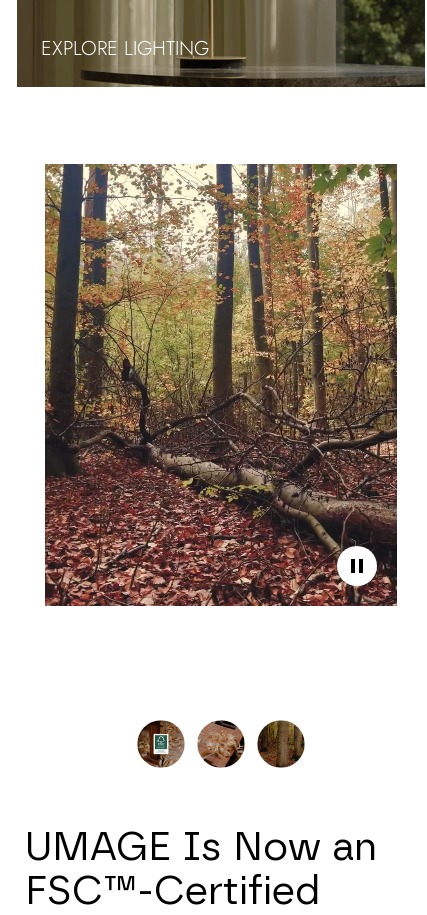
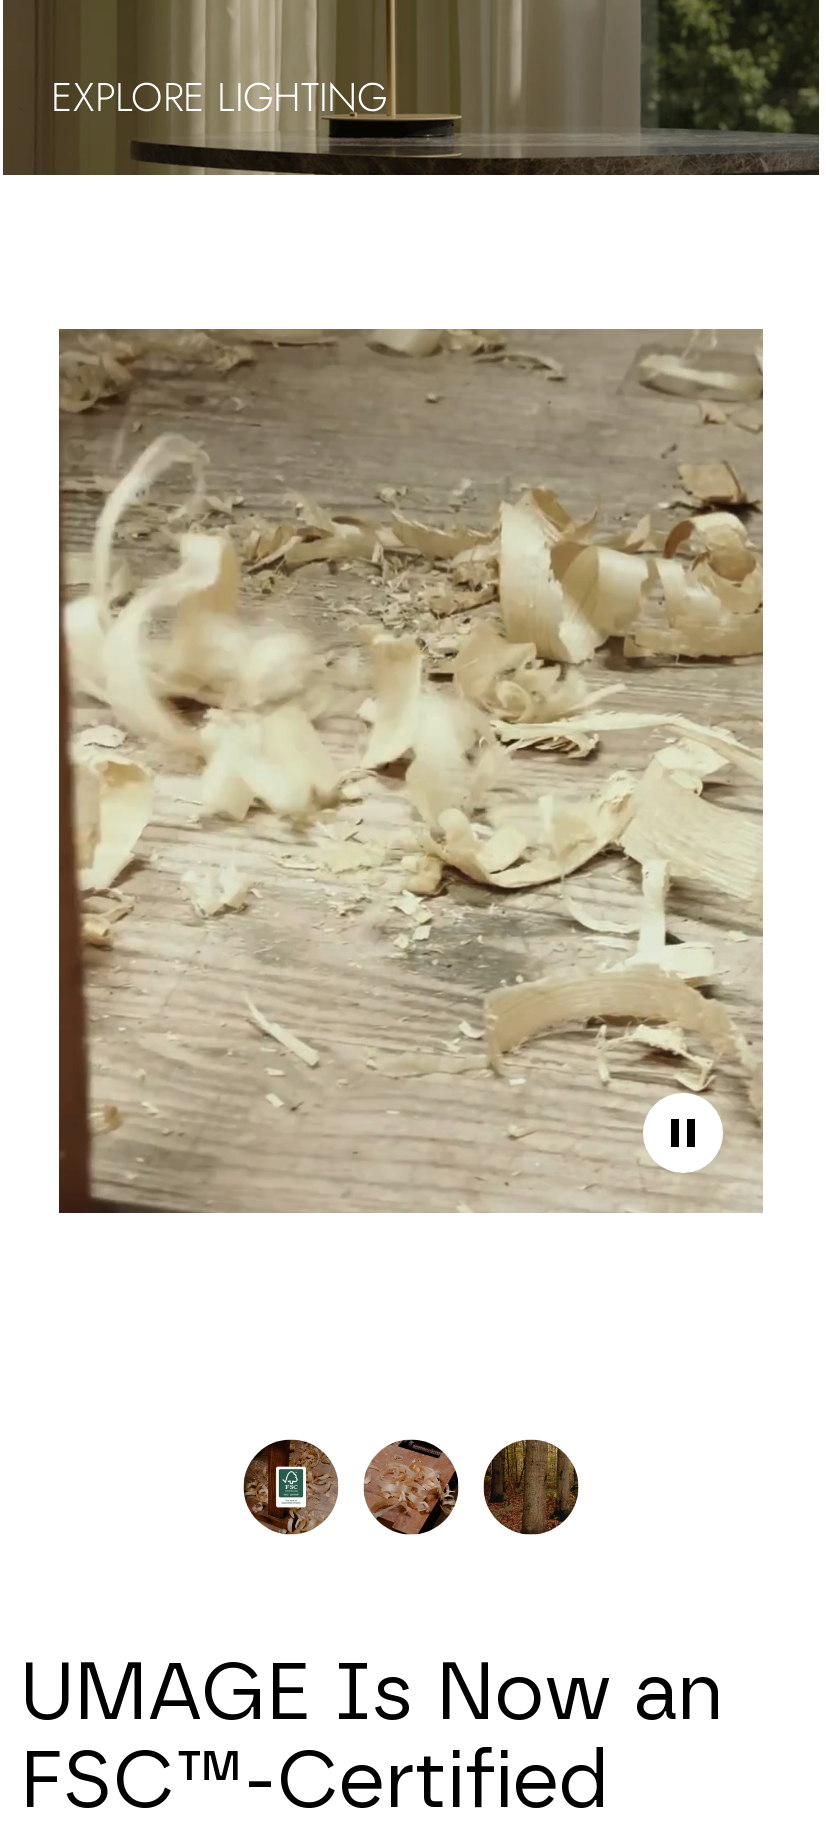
[44,163,398,607] [image] -> [59,328,765,1214] [image]

